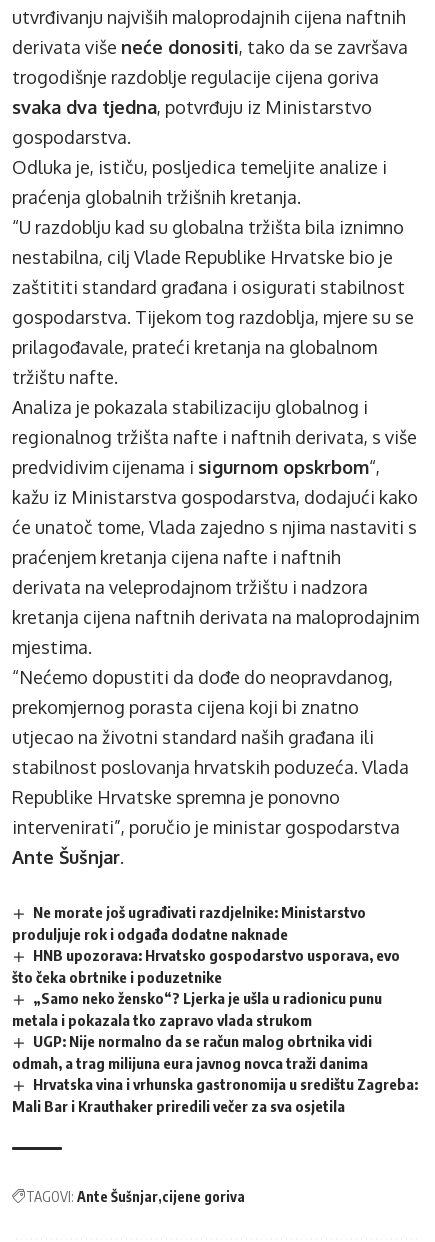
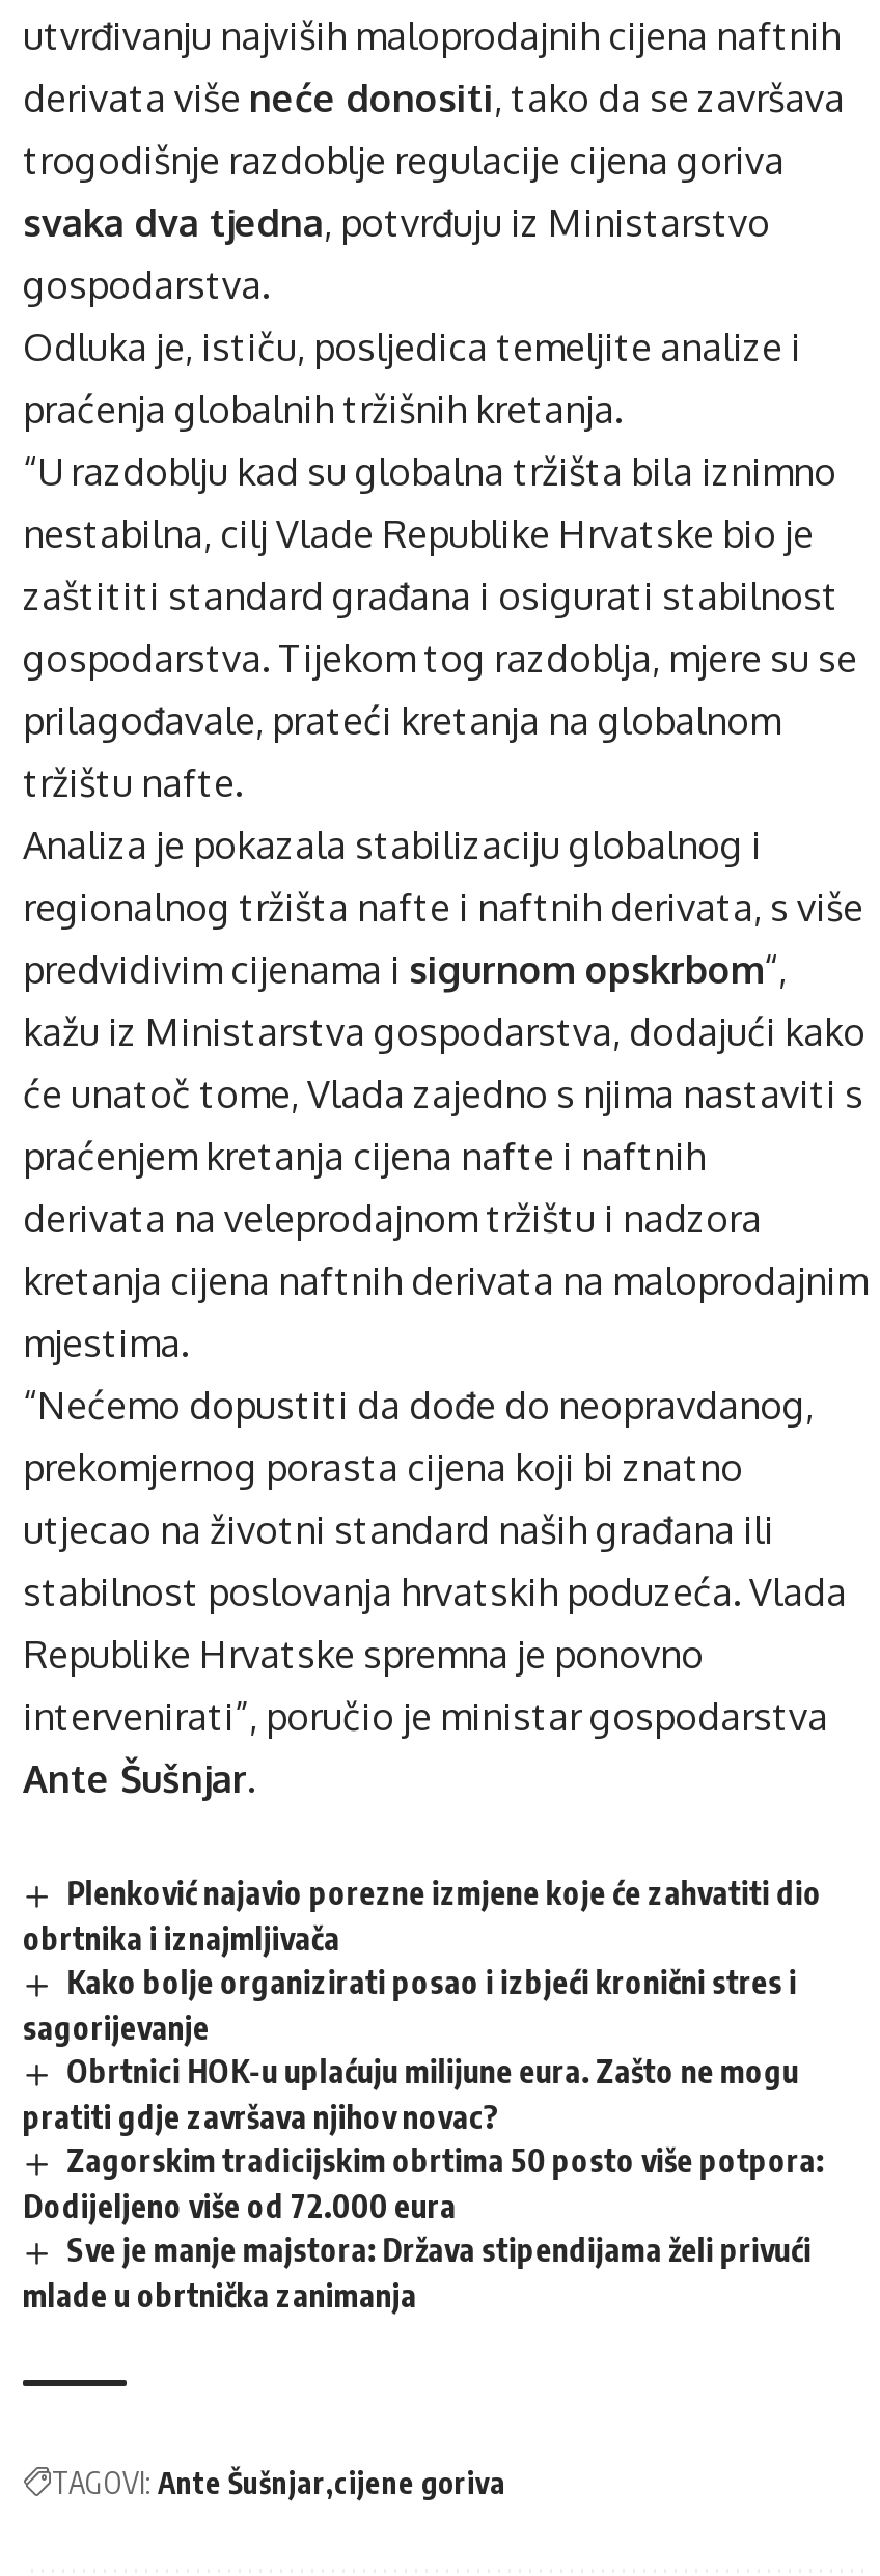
[12,903,418,1115] Ne morate još ugrađivati razdjelnike: Ministarstvo | produljuje rok i odgađa dodatne naknade | HNB upozorava: Hrvatsko gospodarstvo usporava, evo | što čeka obrtnike i poduzetnike | „Samo neko žensko“? Ljerka je ušla u radionicu punu | metala i pokazala tko zapravo vlada strukom | UGP: Nije normalno da se račun malog obrtnika vidi | odmah, a trag milijuna eura javnog novca traži danima | Hrvatska vina i vrhunska gastronomija u središtu Zagreba: | Mali Bar i Krauthaker priredili večer za sva osjetila -> [23,1874,824,2313] Plenković najavio porezne izmjene koje će zahvatiti dio | obrtnika i iznajmljivača | Kako bolje organizirati posao i izbjeći kronični stres i | sagorijevanje | Obrtnici HOK-u uplaćuju milijune eura. Zašto ne mogu | pratiti gdje završava njihov novac? | Zagorskim tradicijskim obrtima 50 posto više potpora: | Dodijeljeno više od 72.000 eura | Sve je manje majstora: Država stipendijama želi privući | mlade u obrtnička zanimanja

